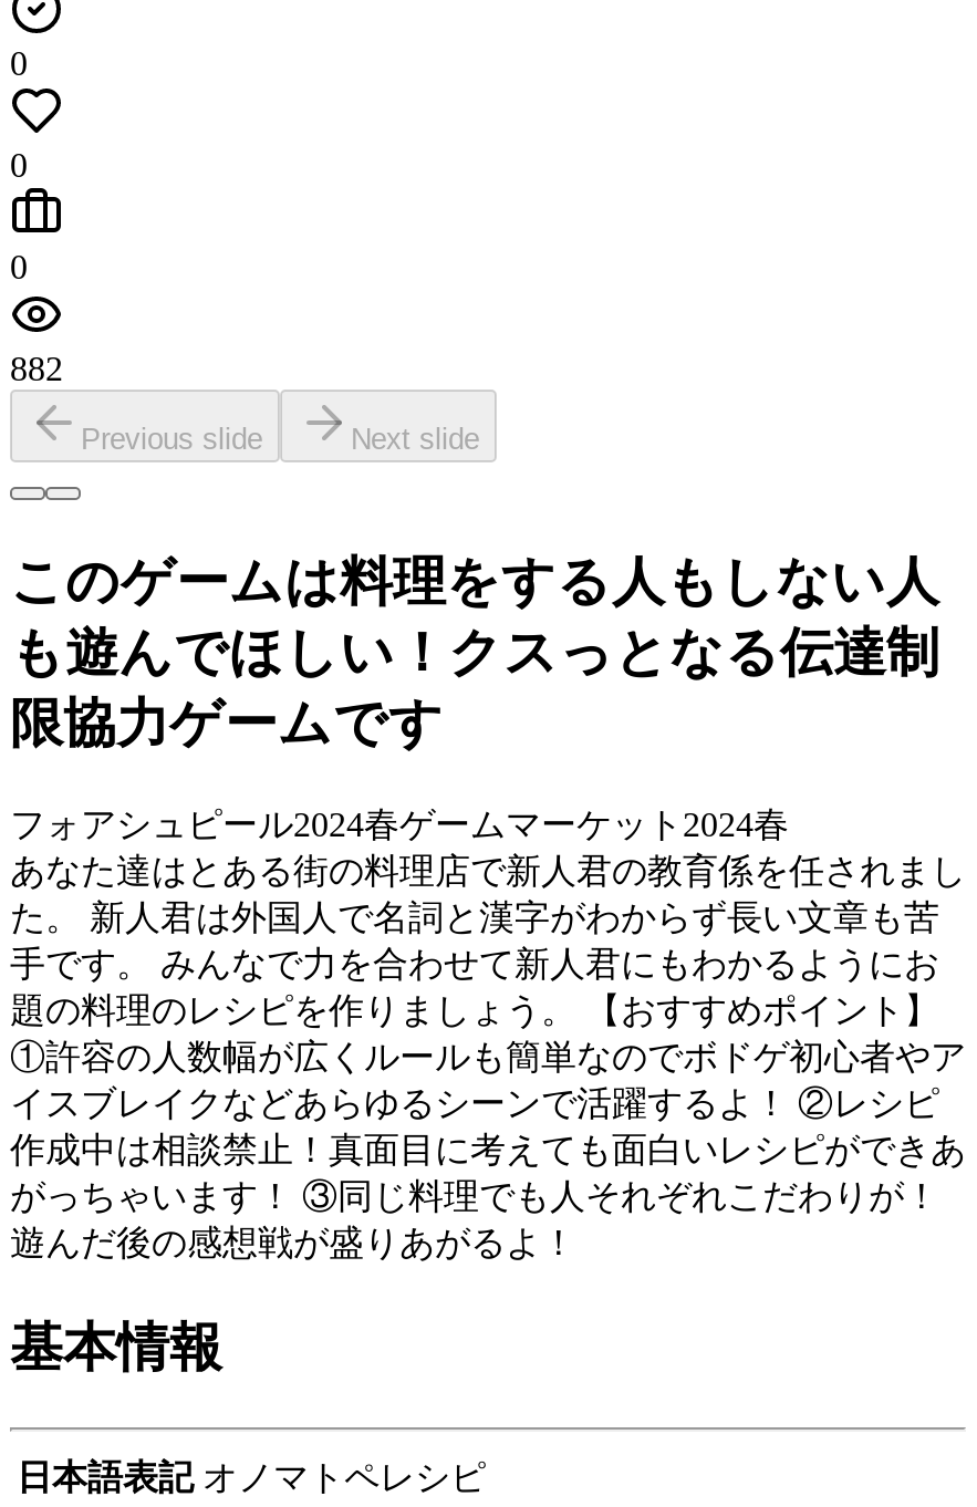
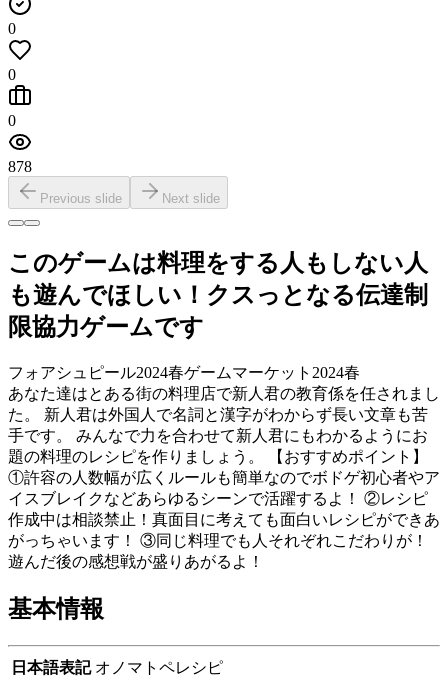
[10,349,63,387] 882 -> [8,158,32,175] 878

